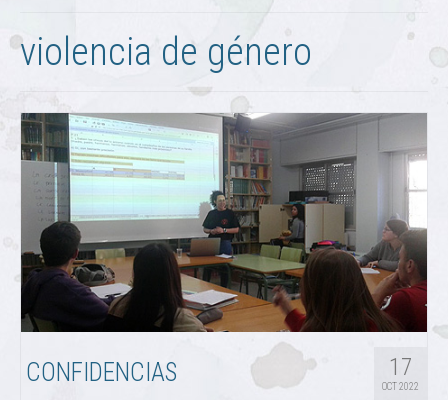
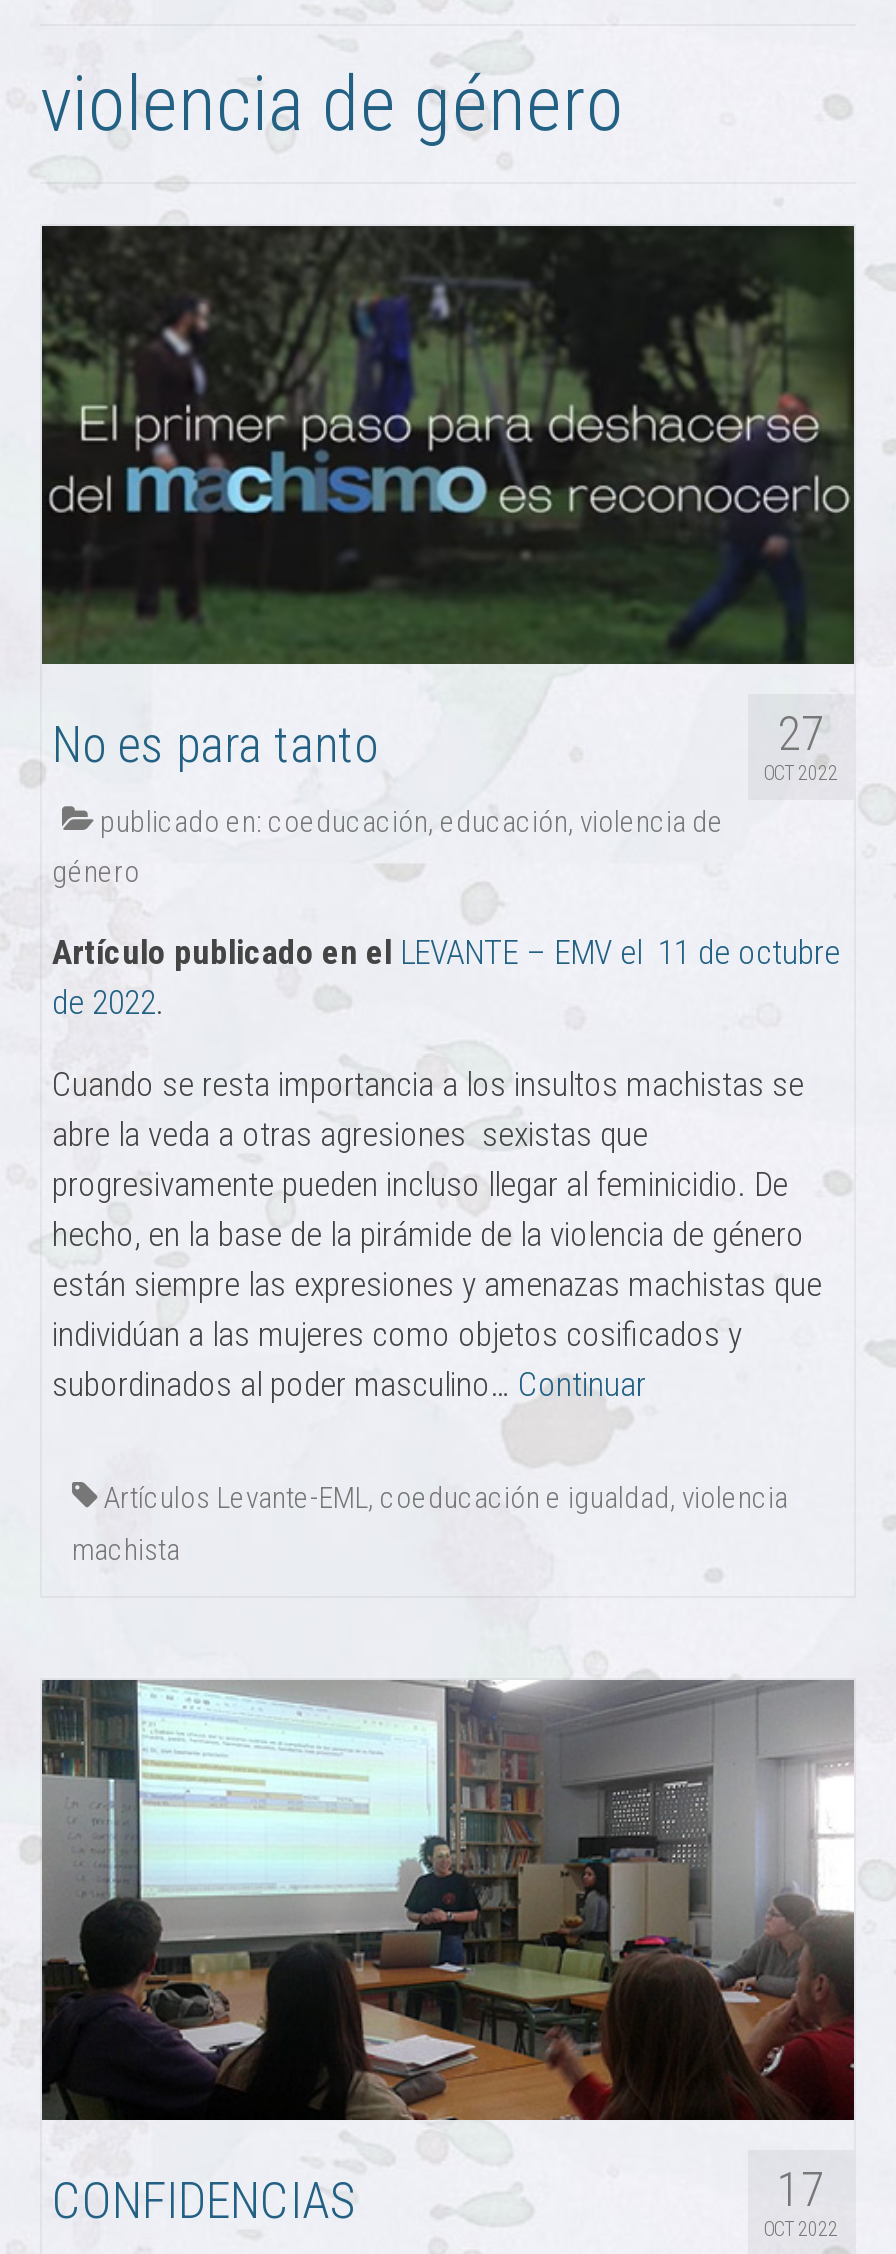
none -> [42,224,856,1569] [image] | 27 | OCT 2022 | No es para tanto | publicado en: coeducación, educación, violencia de | género | Artículo publicado en el LEVANTE – EMV el 11 de octubre | de 2022. | Cuando se resta importancia a los insultos machistas se | abre la veda a otras agresiones sexistas que | progresivamente pueden incluso llegar al feminicidio. De | hecho, en la base de la pirámide de la violencia de género | están siempre las expresiones y amenazas machistas que | individúan a las mujeres como objetos cosificados y | subordinados al poder masculino… Continuar | Artículos Levante-EML, coeducación e igualdad, violencia | machista

